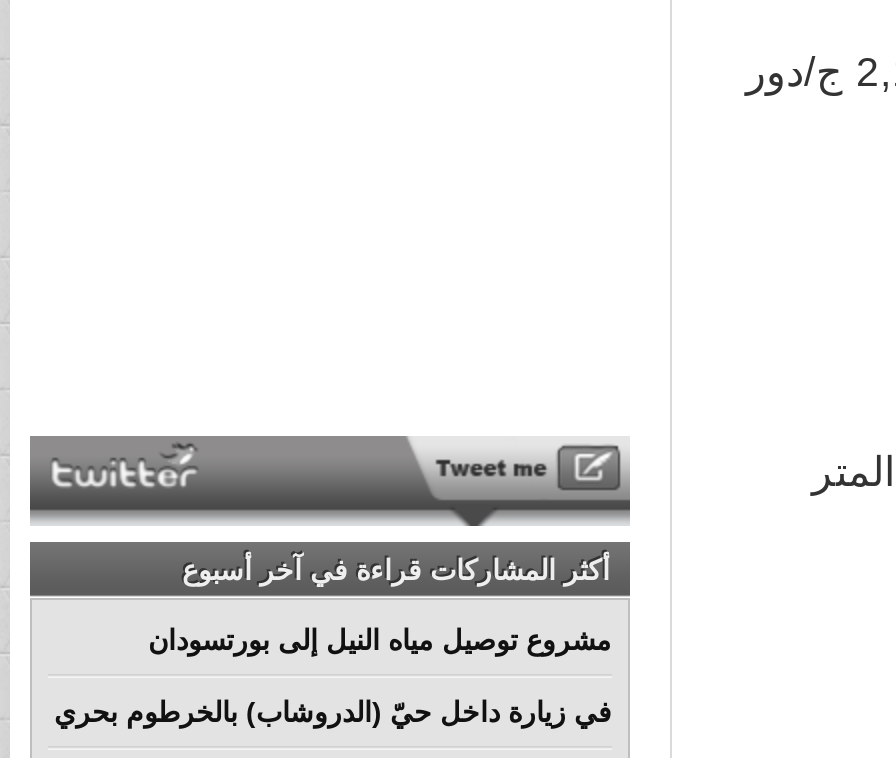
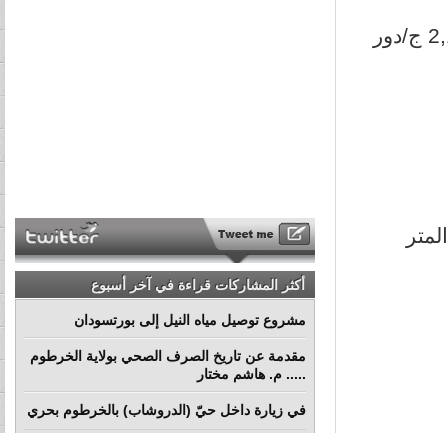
none -> [30,348,306,382] مقدمة عن تاريخ الصرف الصحي بولاية الخرطوم | ..... م. هاشم مختار

